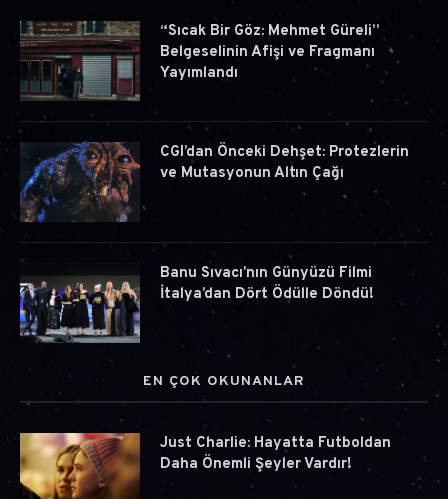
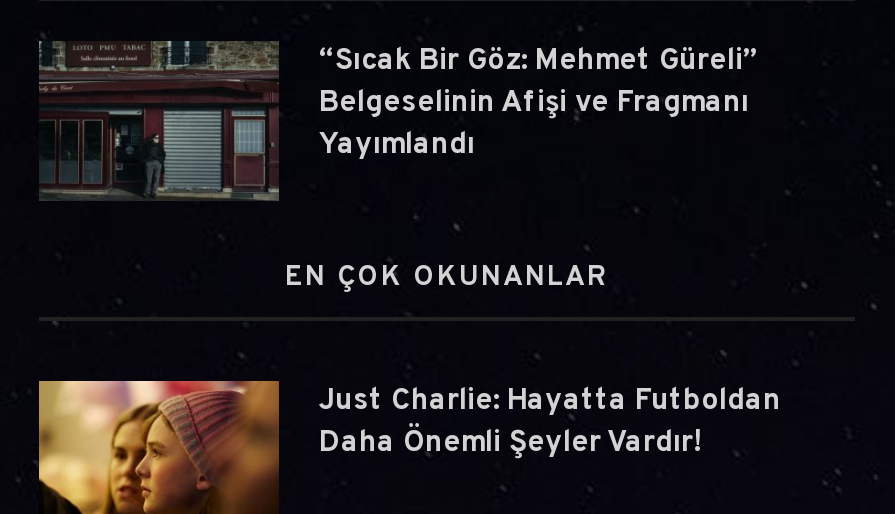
[19,141,409,223] [image] | CGI’dan Önceki Dehşet: Protezlerin | ve Mutasyonun Altın Çağı -> none
[19,263,374,344] [image] | Banu Sıvacı’nın Günyüzü Filmi | İtalya’dan Dört Ödülle Döndü! -> none

